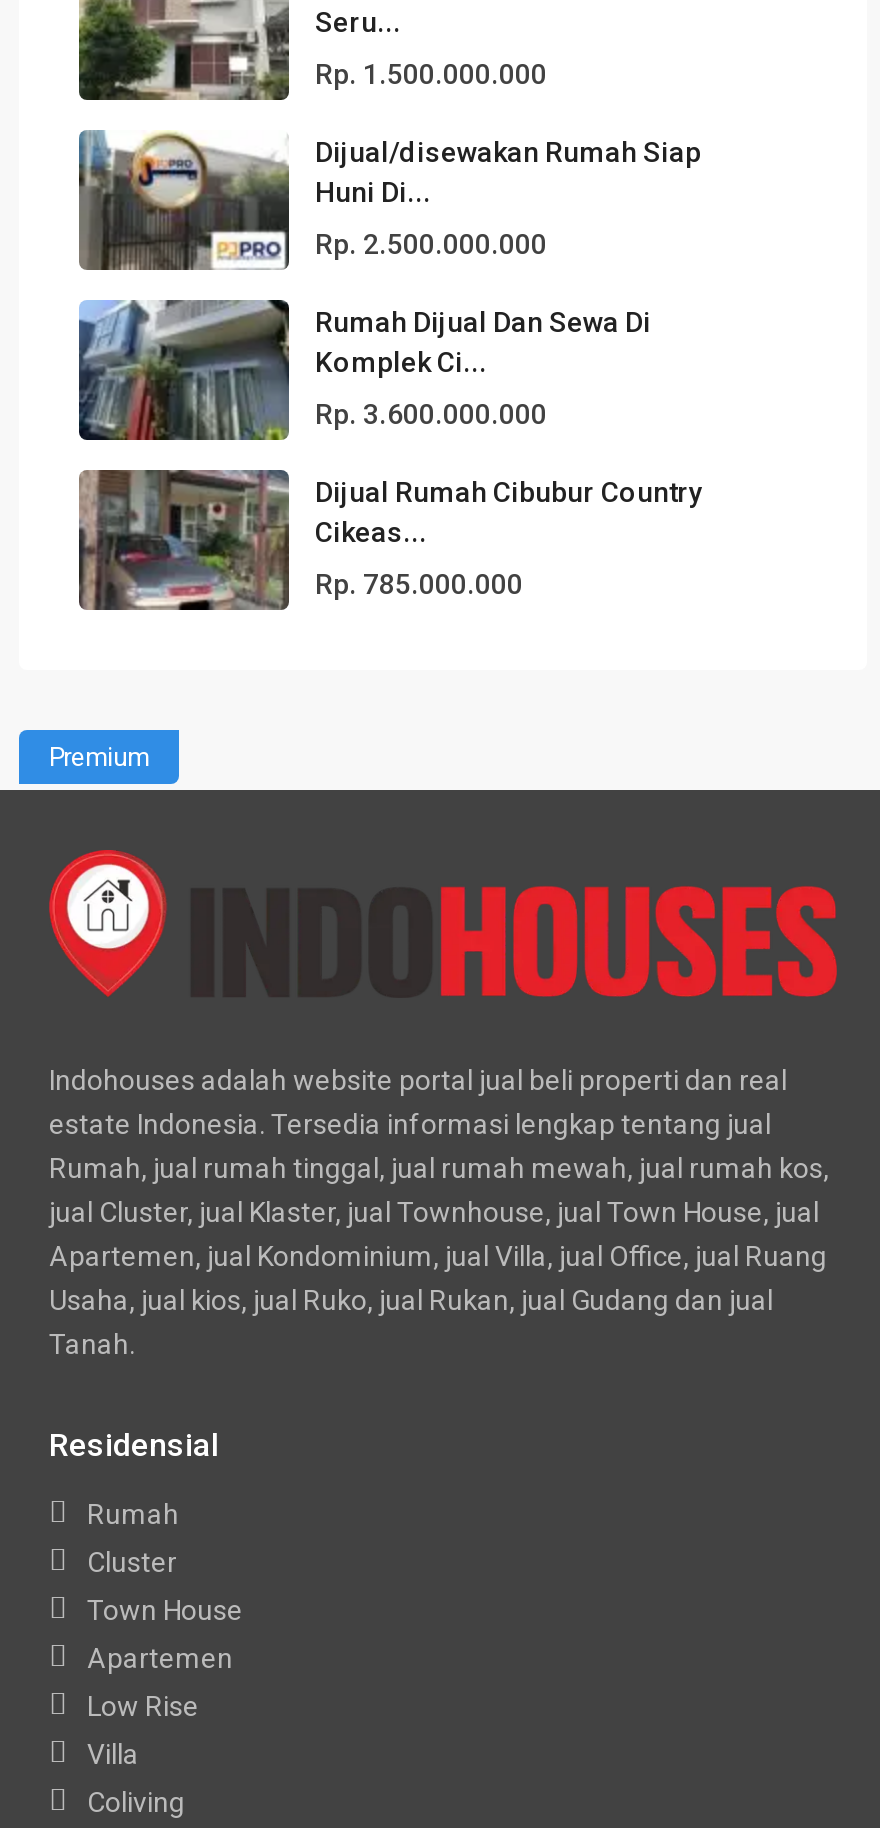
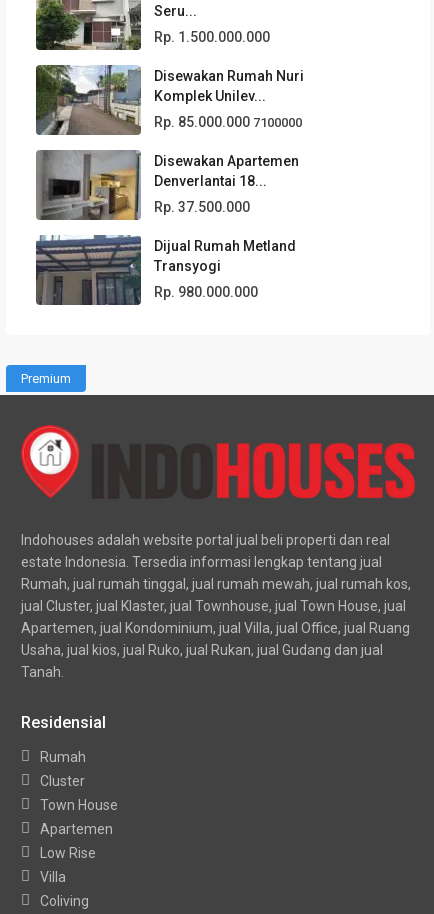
[77,130,701,270] [image] | Dijual/disewakan Rumah Siap | Huni Di... -> [35,64,304,136] [image] | Disewakan Rumah Nuri | Komplek Unilev...
[315,228,547,260] Rp. 2.500.000.000 -> [154,114,302,130] Rp. 85.000.000 7100000
[77,300,651,442] [image] | Rumah Dijual Dan Sewa Di | Komplek Ci... -> [35,149,299,221] [image] | Disewakan Apartemen | Denverlantai 18...
[315,398,547,430] Rp. 3.600.000.000 -> [154,199,250,215] Rp. 37.500.000
[77,468,703,610] [image] | Dijual Rumah Cibubur Country | Cikeas... -> [35,235,296,306] [image] | Dijual Rumah Metland | Transyogi
[315,568,523,600] Rp. 785.000.000 -> [154,284,258,300] Rp. 980.000.000

